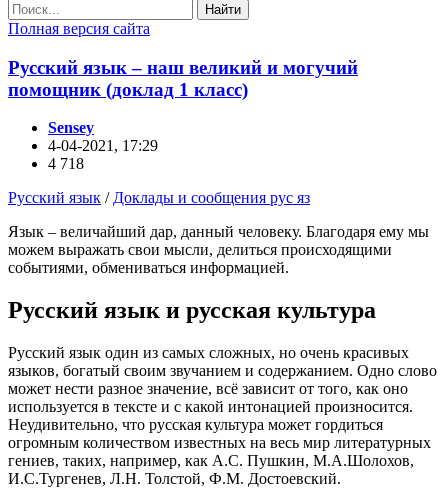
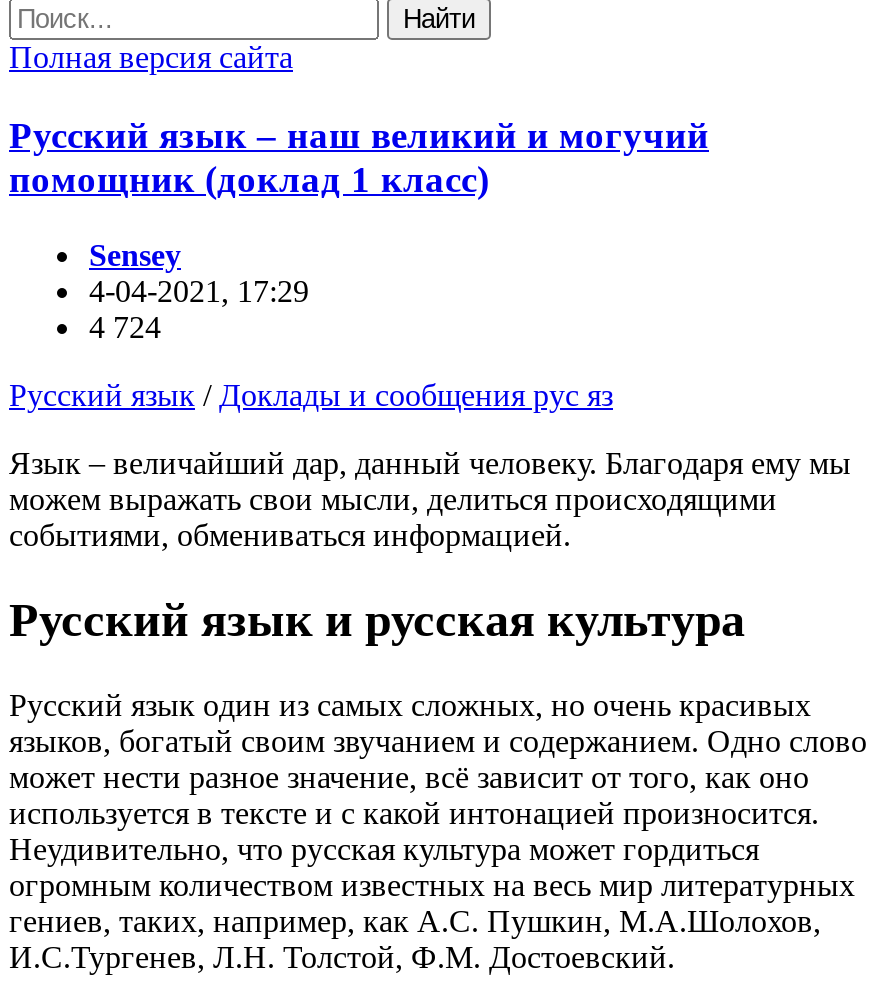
[48,155,84,172] 4 718 -> [89,311,161,345] 4 724

